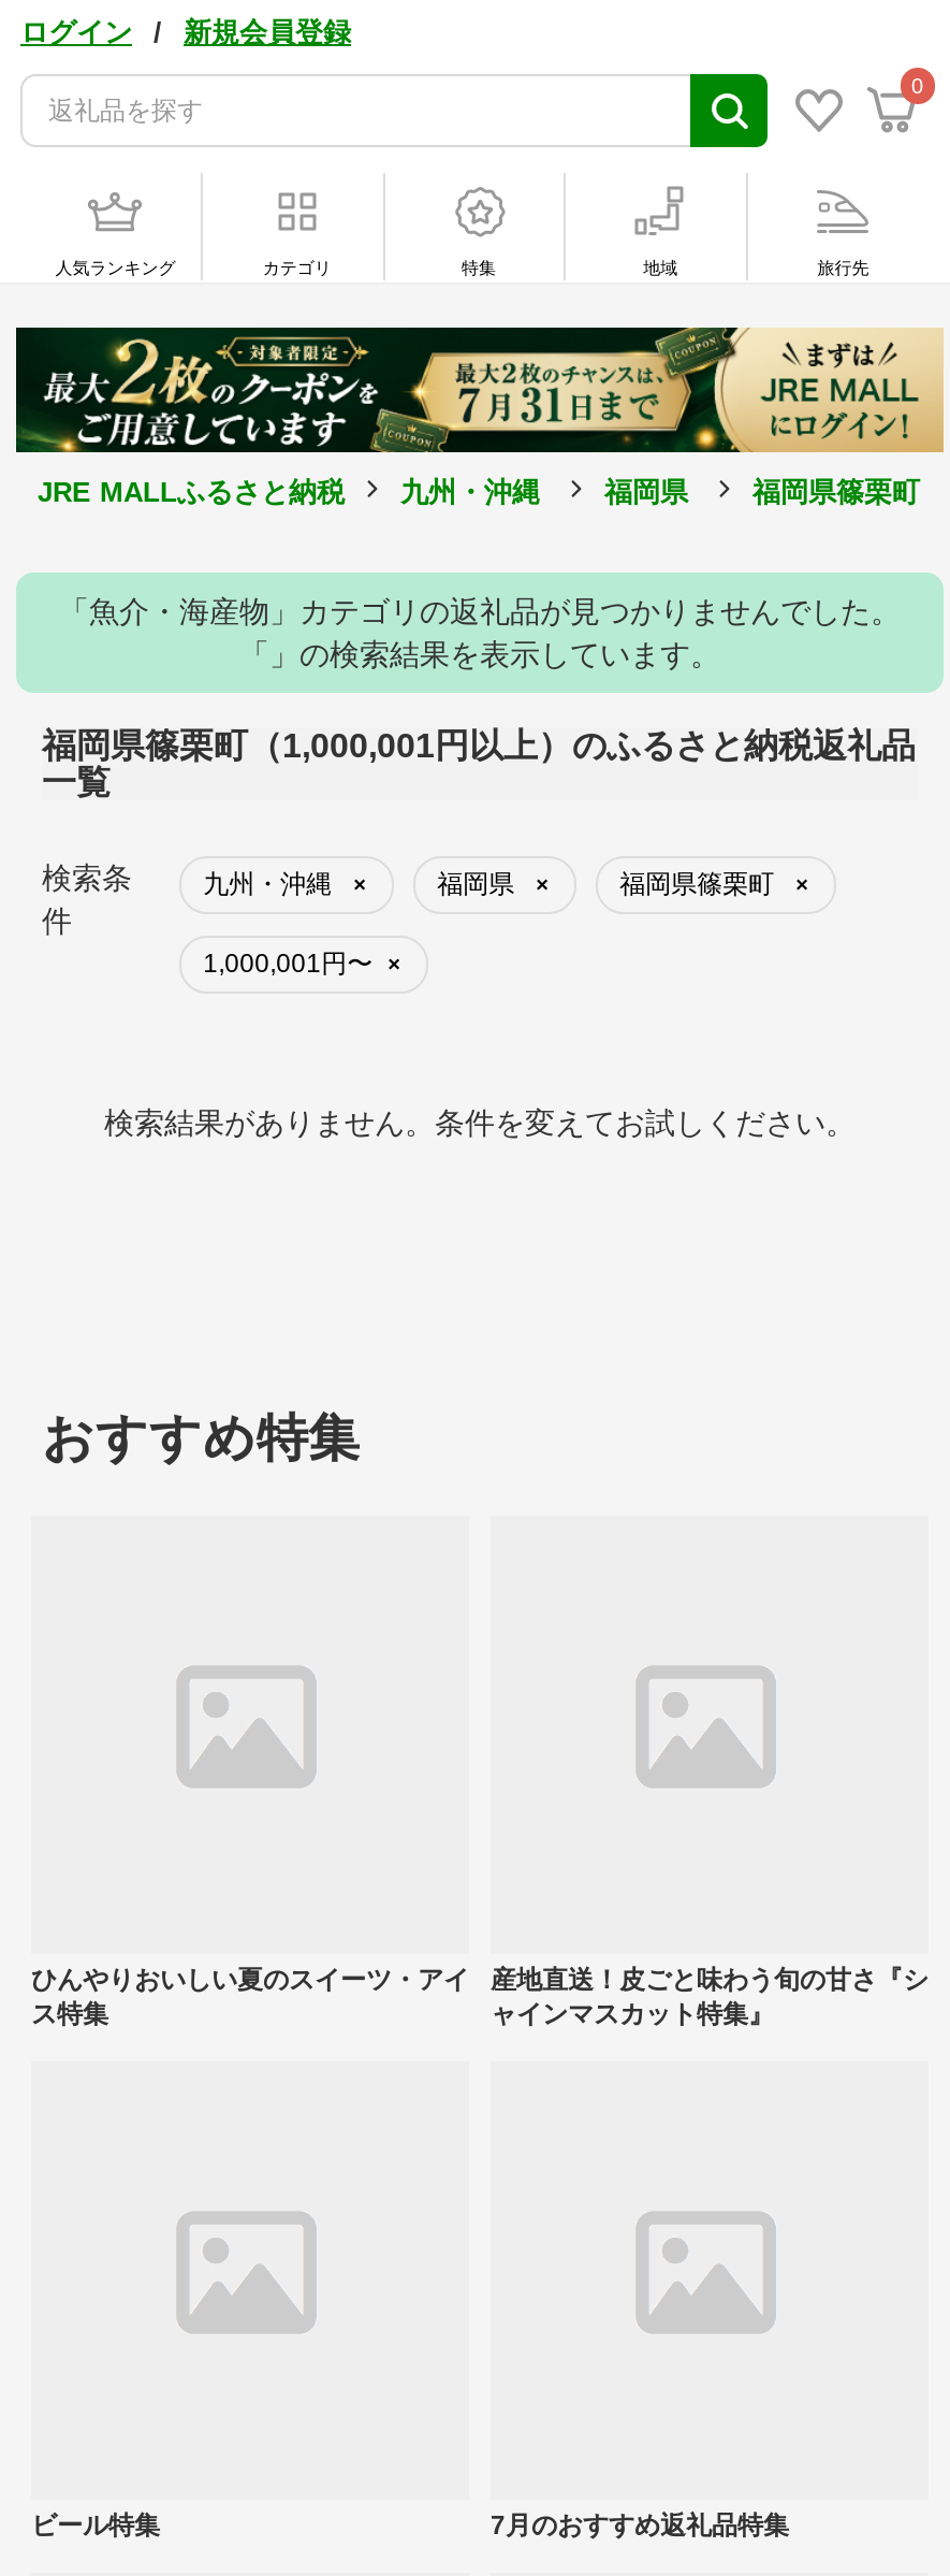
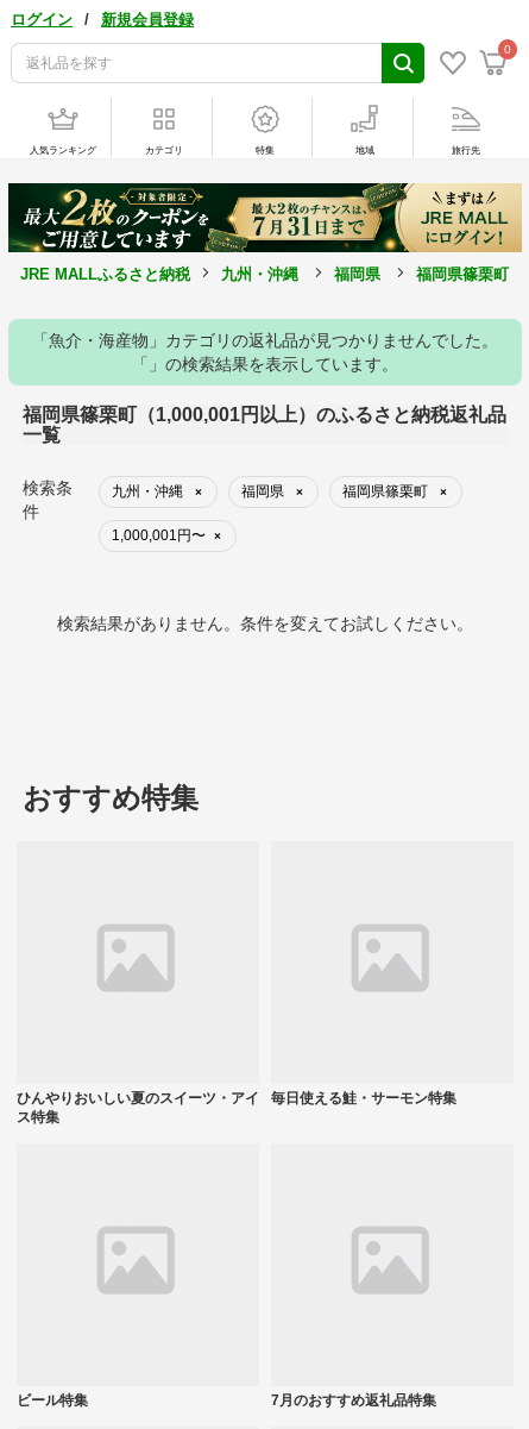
[491,1964,929,2028] 産地直送！皮ごと味わう旬の甘さ『シ | ャインマスカット特集』 -> [271,1089,456,1106] 毎日使える鮭・サーモン特集

